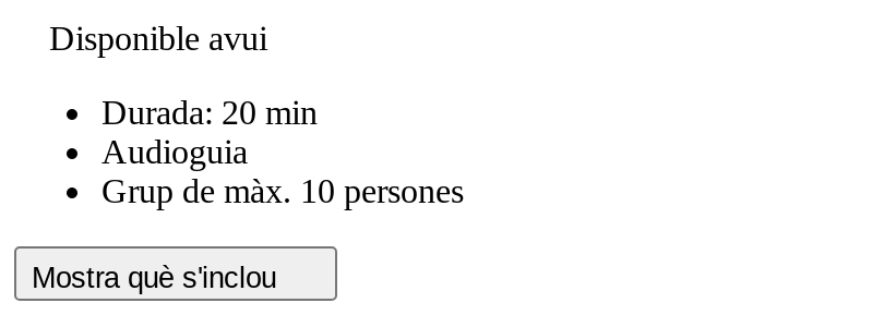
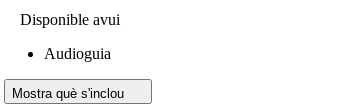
[101,94,318,131] Durada: 20 min -> none
[101,173,464,210] Grup de màx. 10 persones -> none

